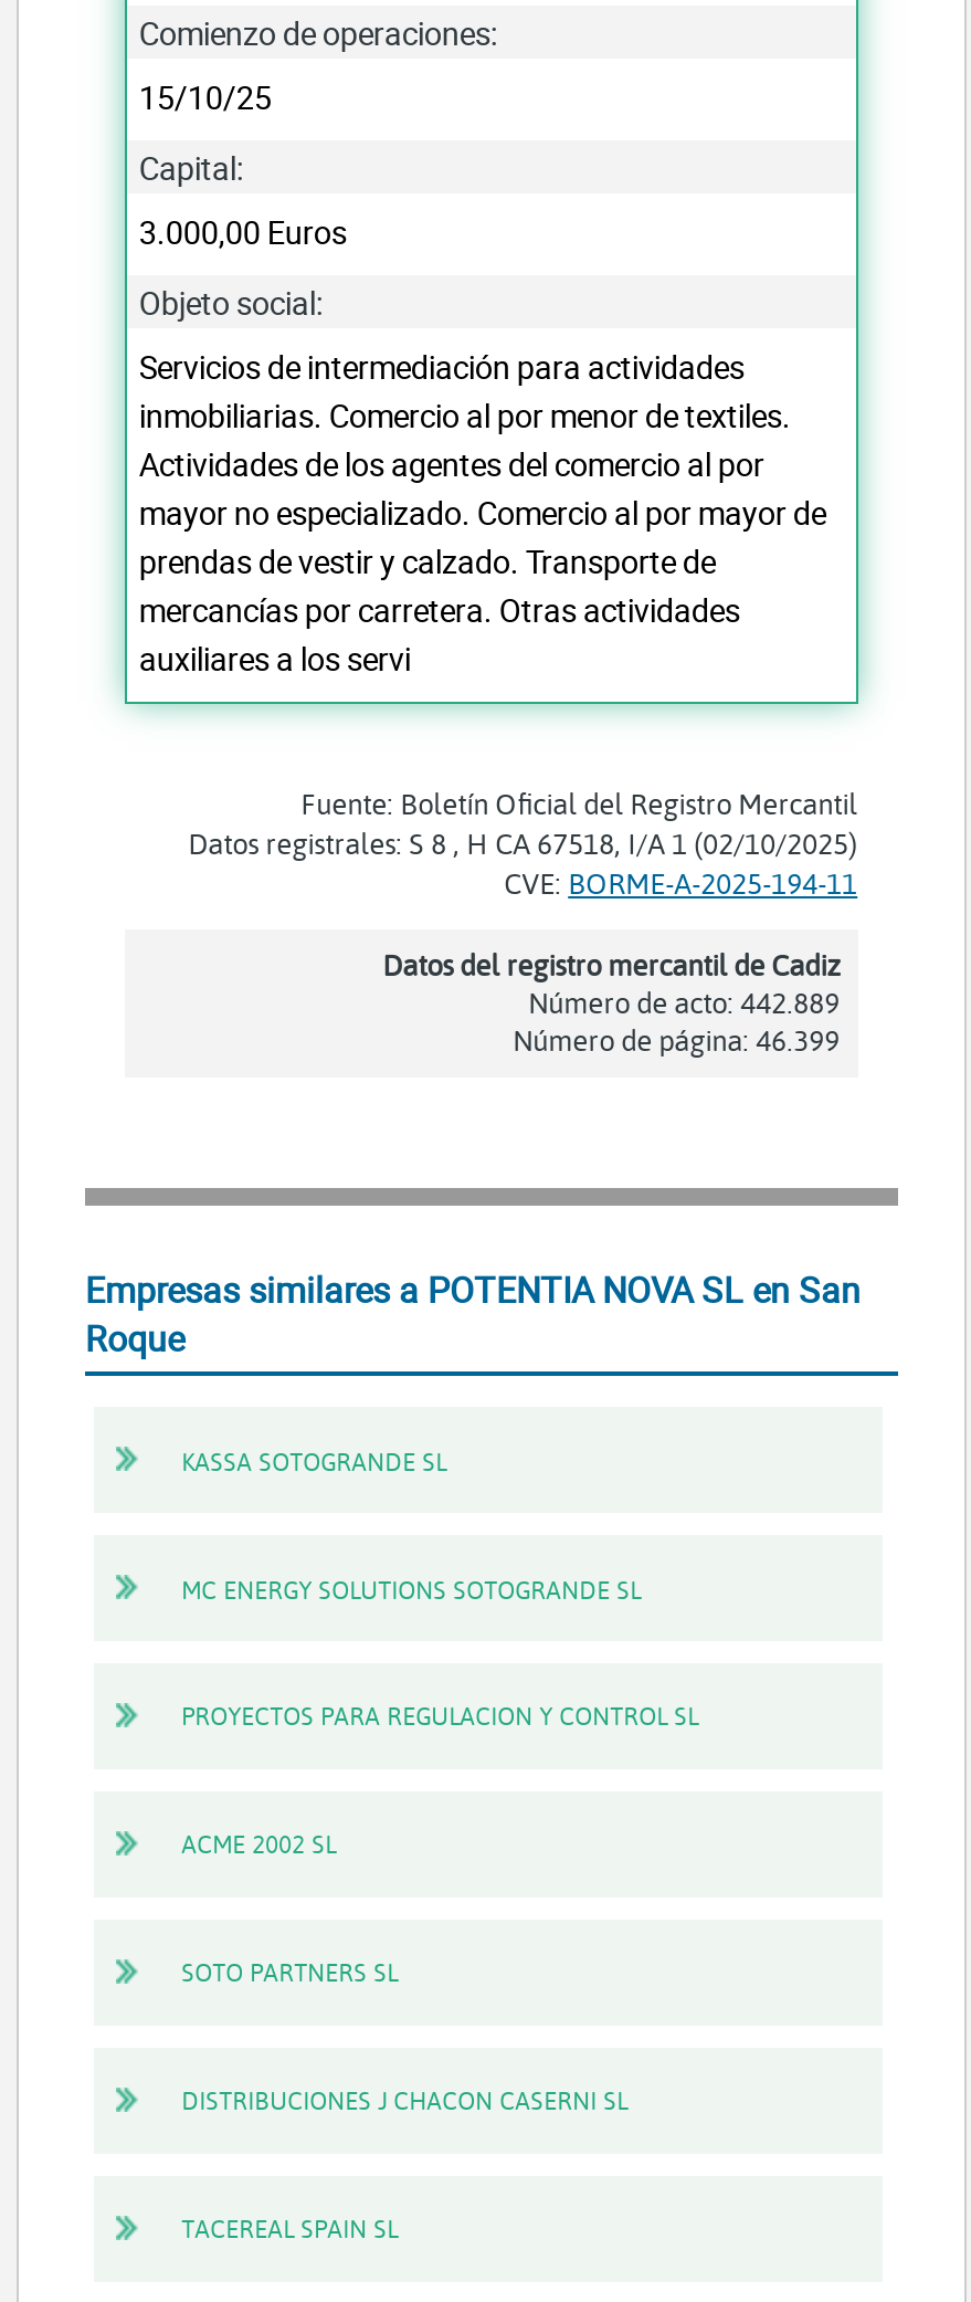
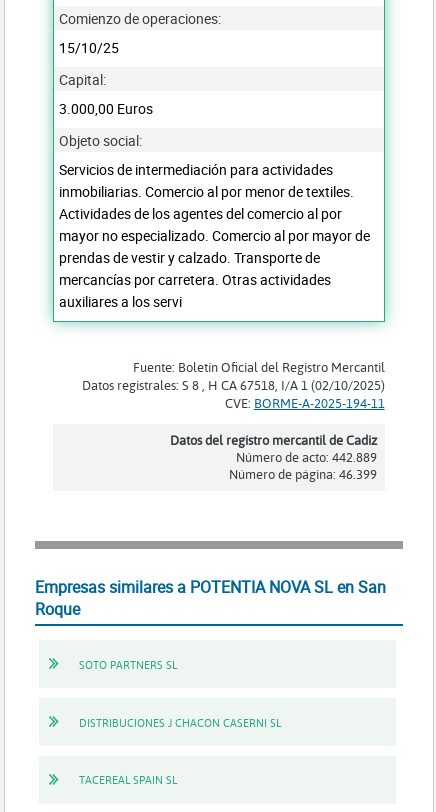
[181,1444,447,1477] KASSA SOTOGRANDE SL -> none
[181,1572,641,1605] MC ENERGY SOLUTIONS SOTOGRANDE SL -> none
[181,1700,698,1733] PROYECTOS PARA REGULACION Y CONTROL SL -> none
[181,1828,336,1861] ACME 2002 SL -> none

